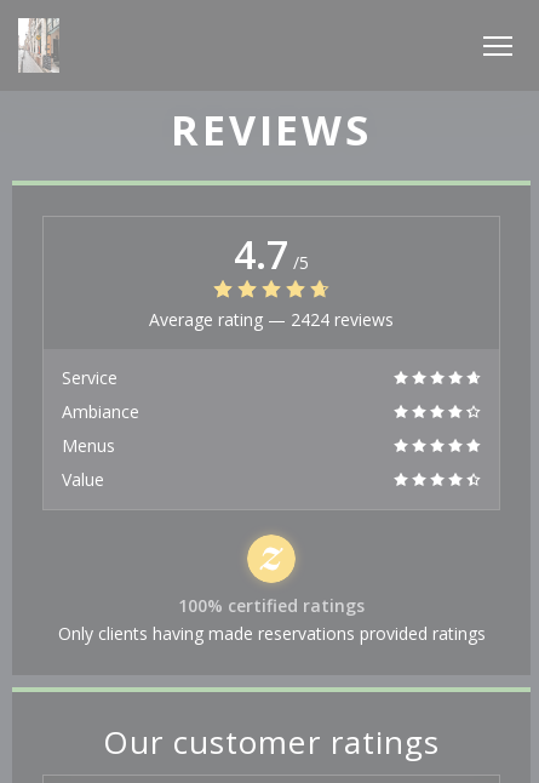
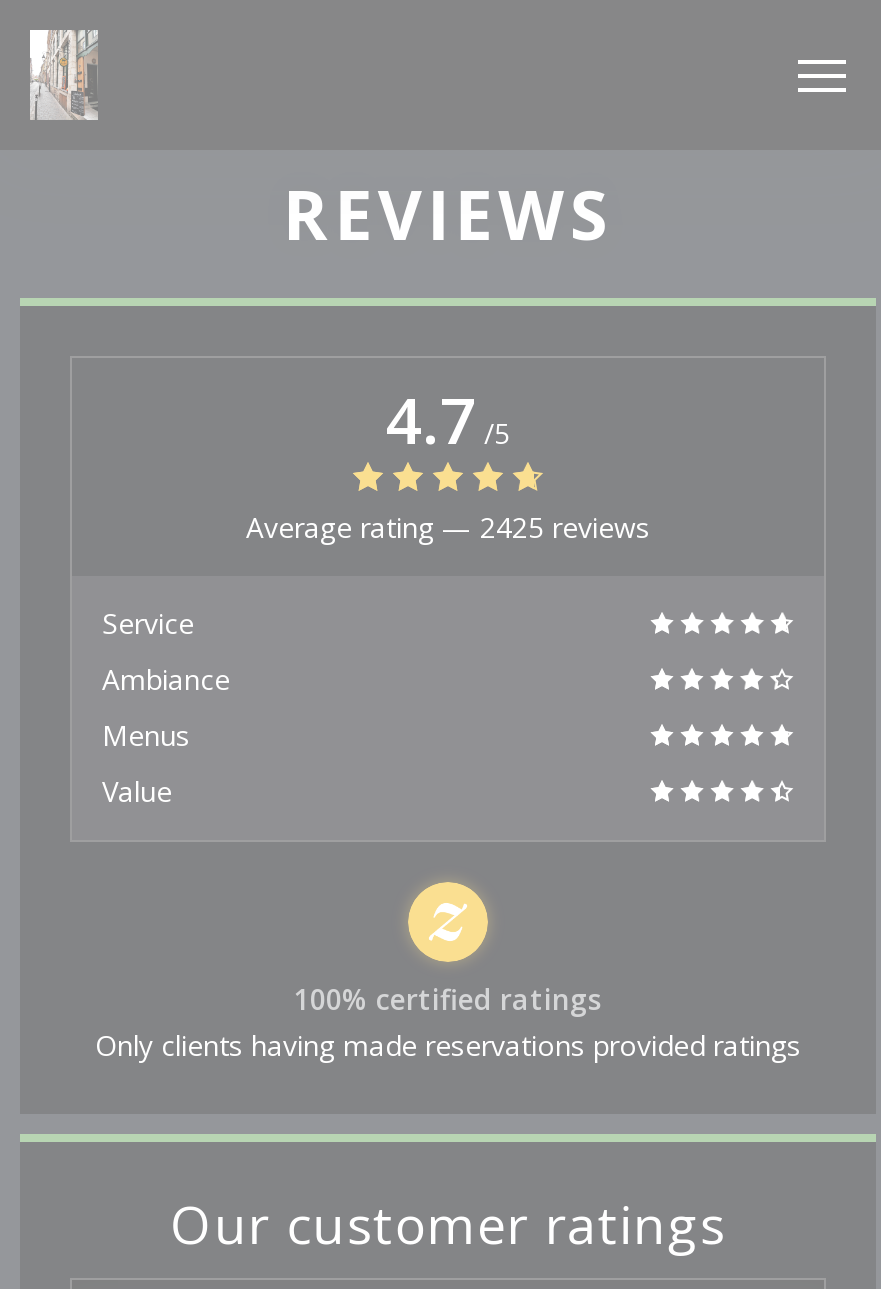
[149,308,394,331] Average rating — 2424 reviews -> [246,508,650,546] Average rating — 2425 reviews

